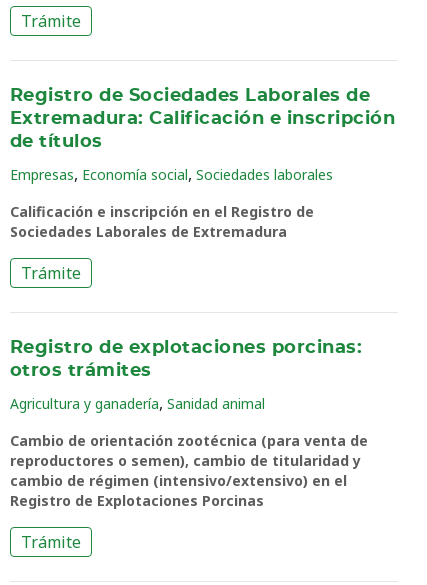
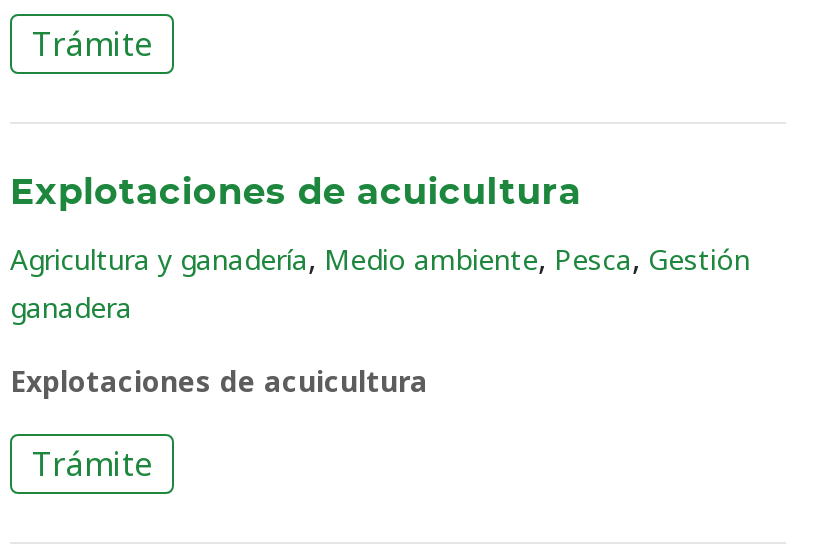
[10,87,395,510] Registro de Sociedades Laborales de | Extremadura: Calificación e inscripción | de títulos | Empresas, Economía social, Sociedades laborales | Calificación e inscripción en el Registro de | Sociedades Laborales de Extremadura | Trámite | Registro de explotaciones porcinas: | otros trámites | Agricultura y ganadería, Sanidad animal | Cambio de orientación zootécnica (para venta de | reproductores o semen), cambio de titularidad y | cambio de régimen (intensivo/extensivo) en el | Registro de Explotaciones Porcinas -> [10,176,750,400] Explotaciones de acuicultura | Agricultura y ganadería, Medio ambiente, Pesca, Gestión | ganadera | Explotaciones de acuicultura

